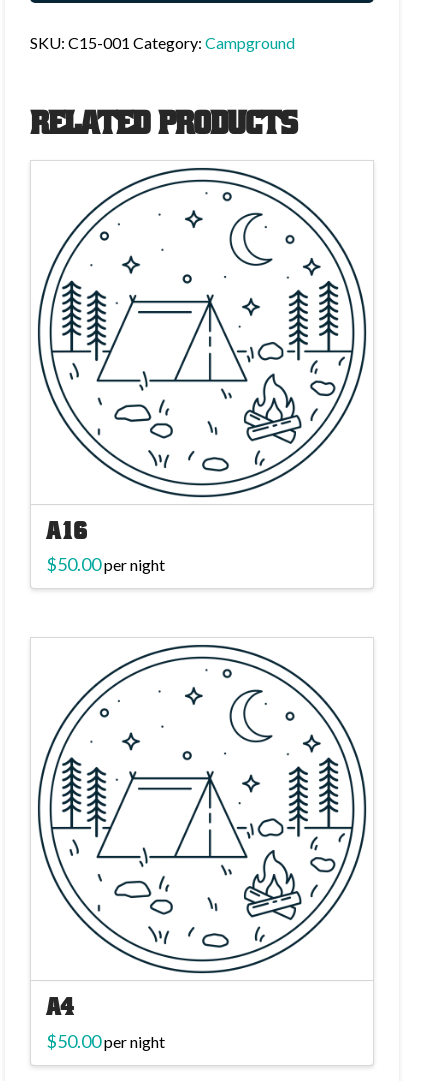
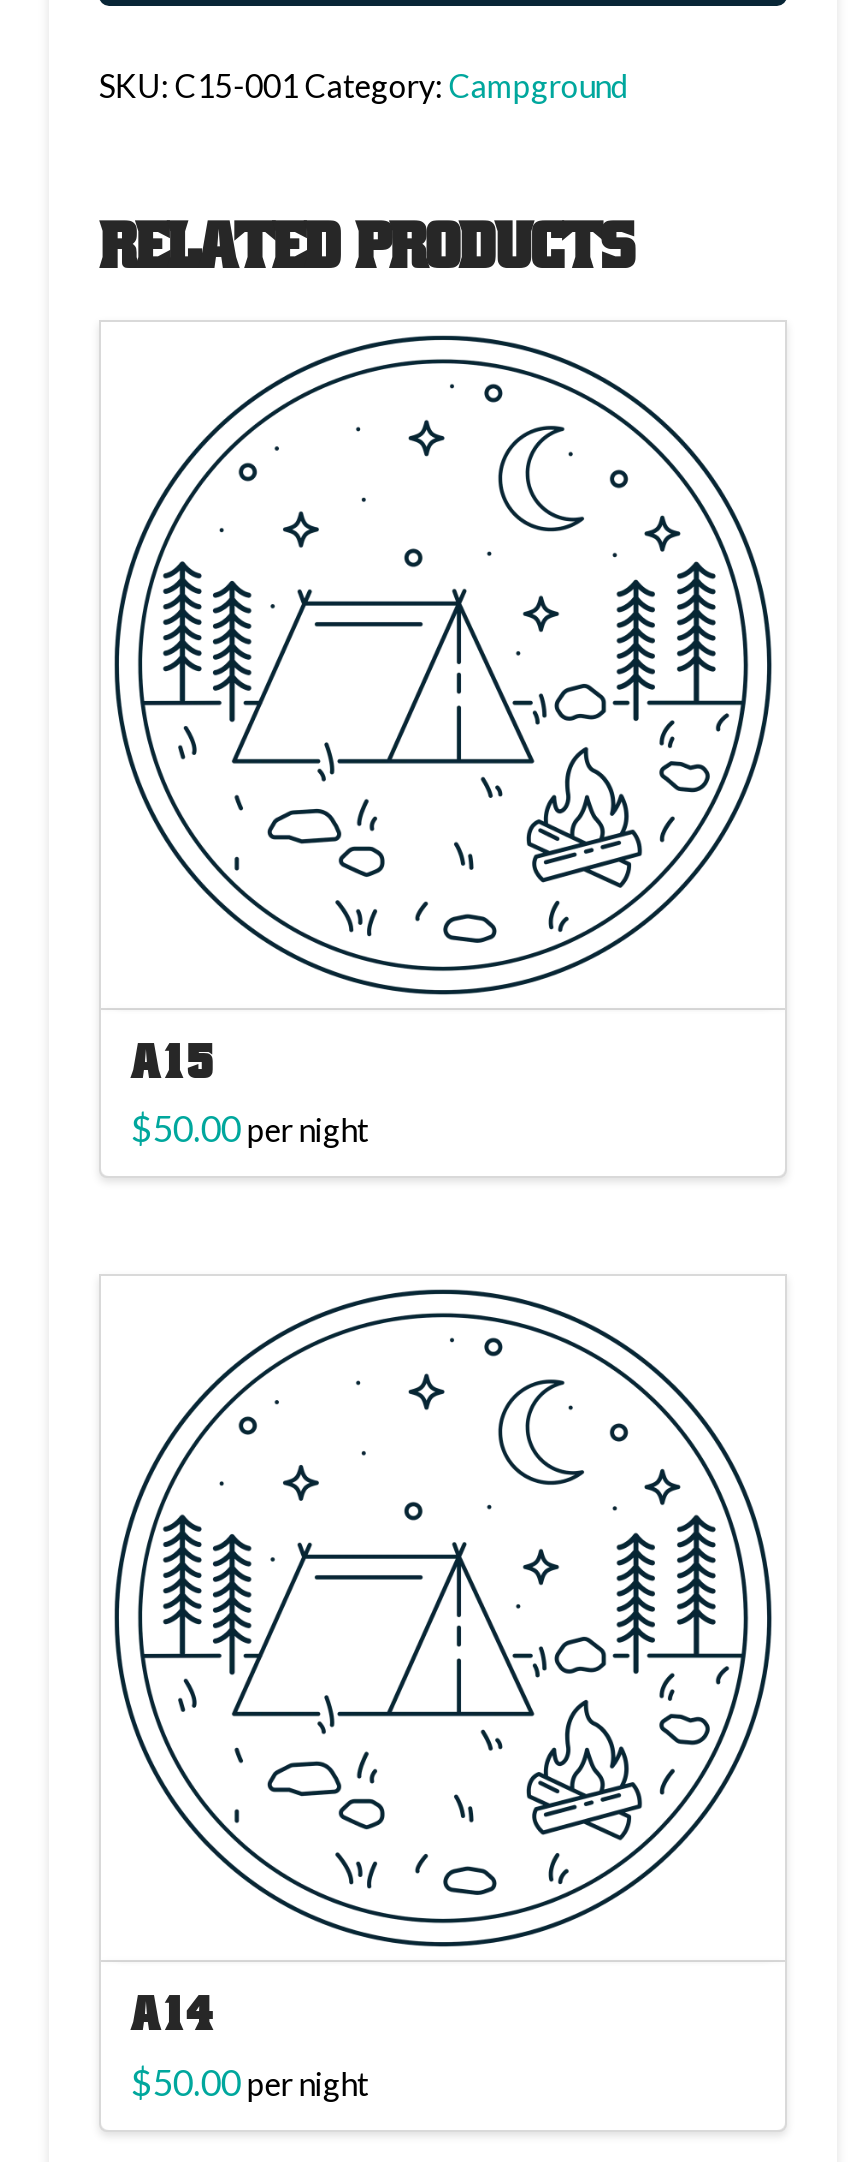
[46,519,86,545] A16 -> [131,1037,212,1089] A15
[46,995,73,1021] A4 -> [131,1991,212,2043] A14

